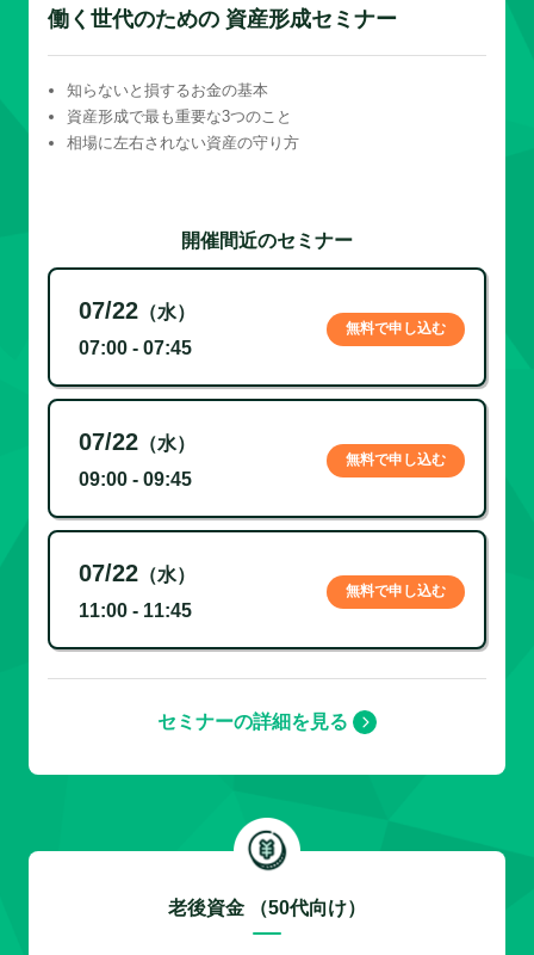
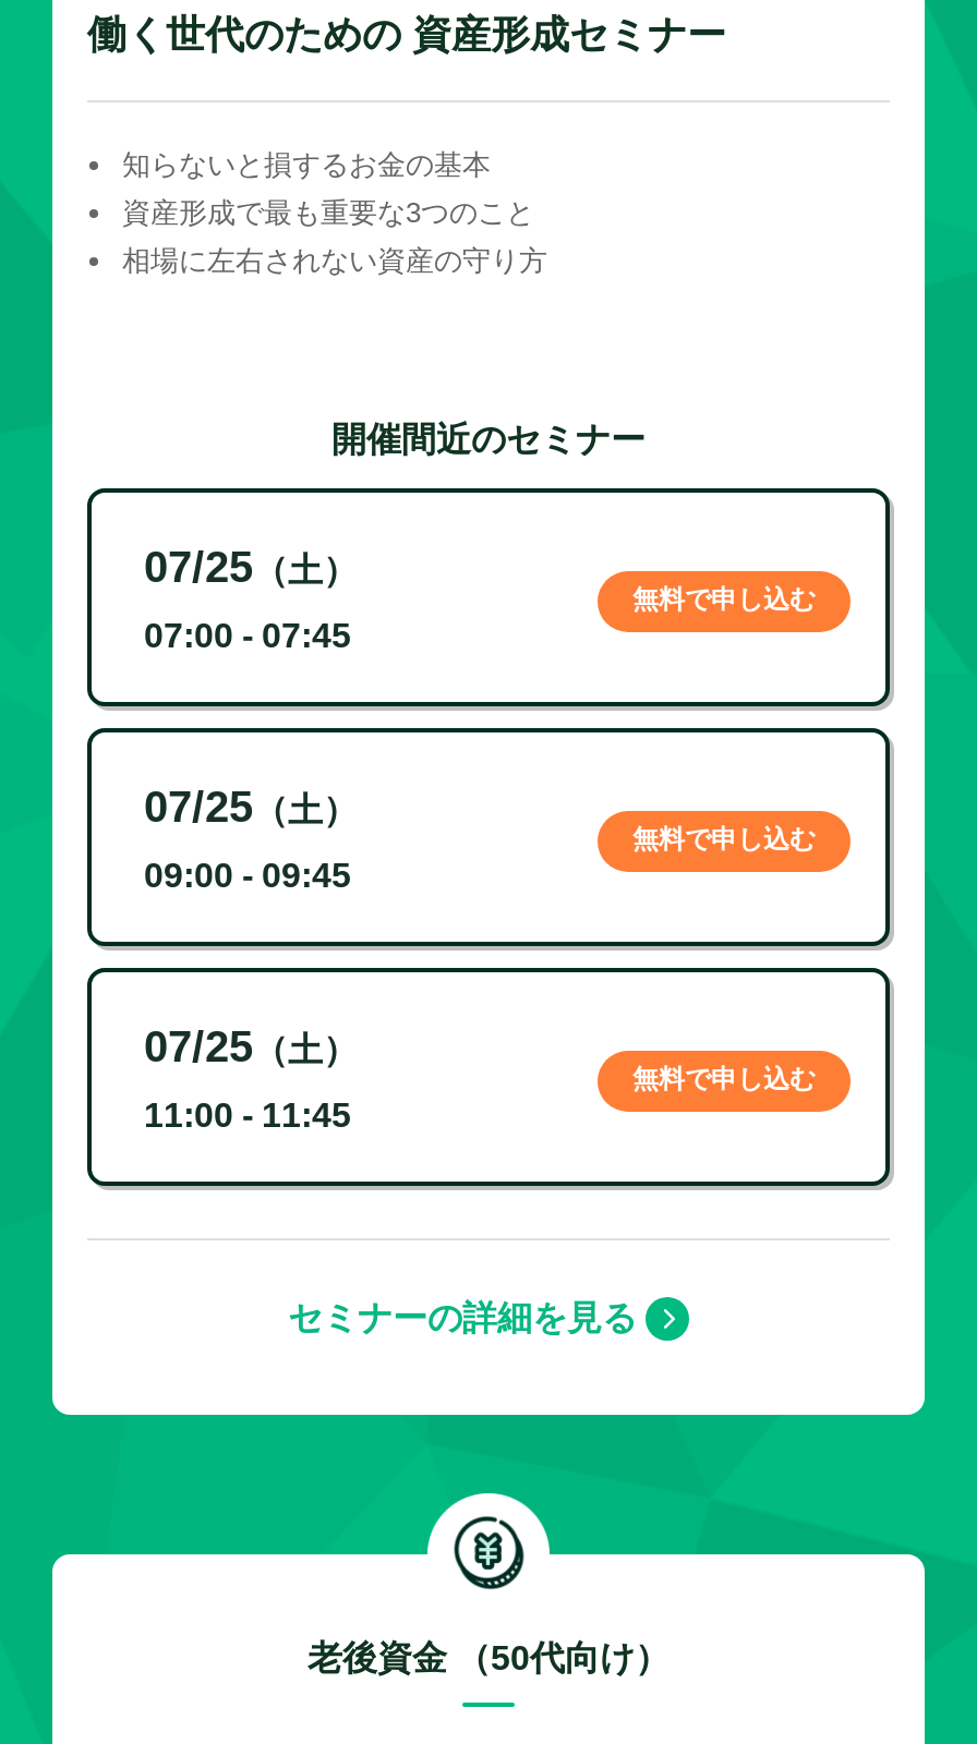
[79,297,195,324] 07/22（水） -> [144,543,358,591] 07/25（土）
[79,429,195,455] 07/22（水） -> [144,783,358,831] 07/25（土）
[79,560,195,586] 07/22（水） -> [144,1023,358,1071] 07/25（土）

